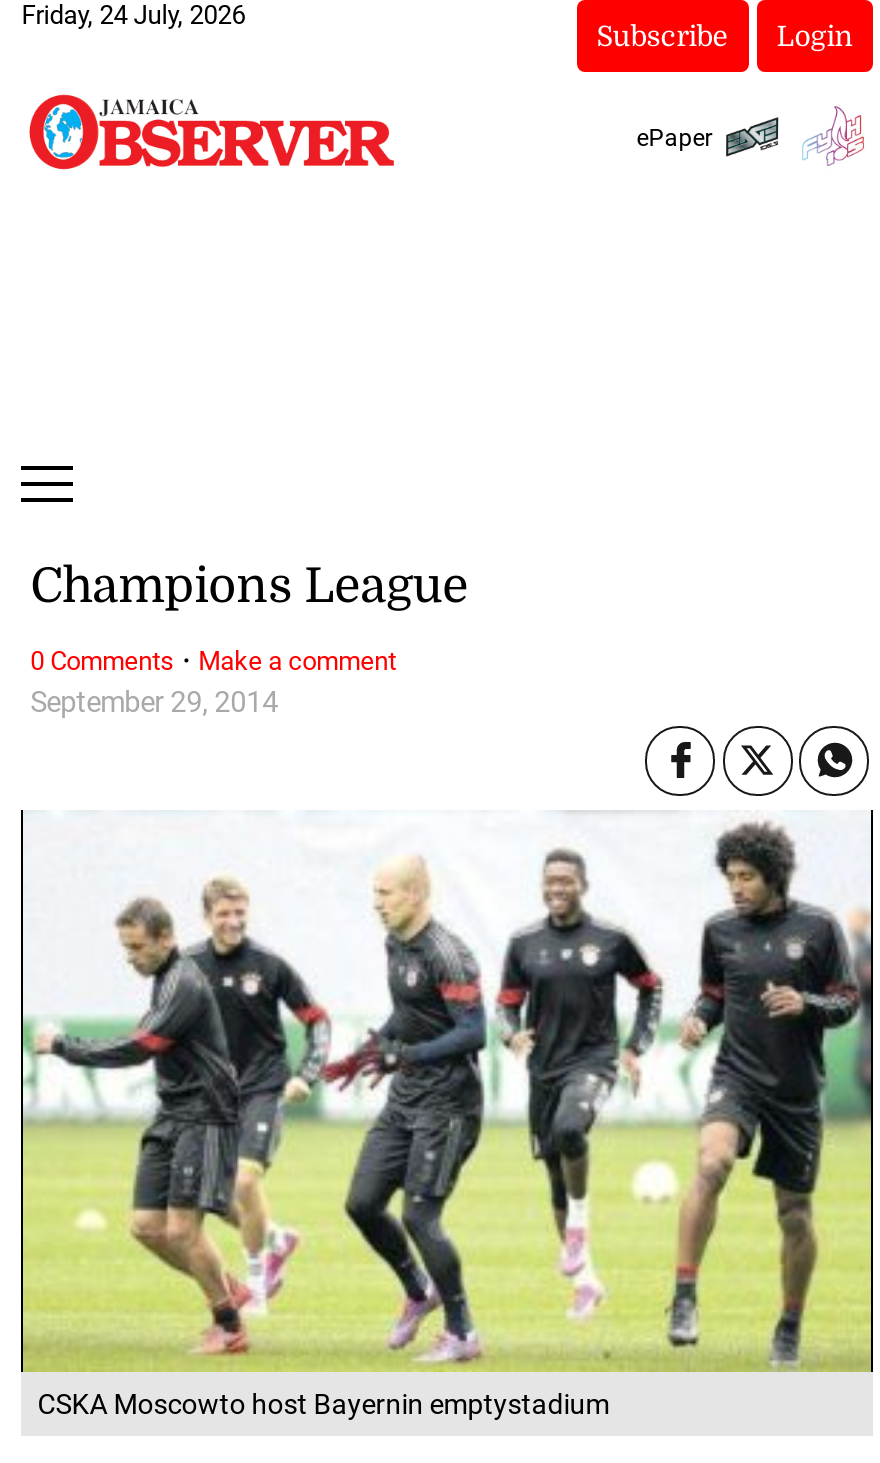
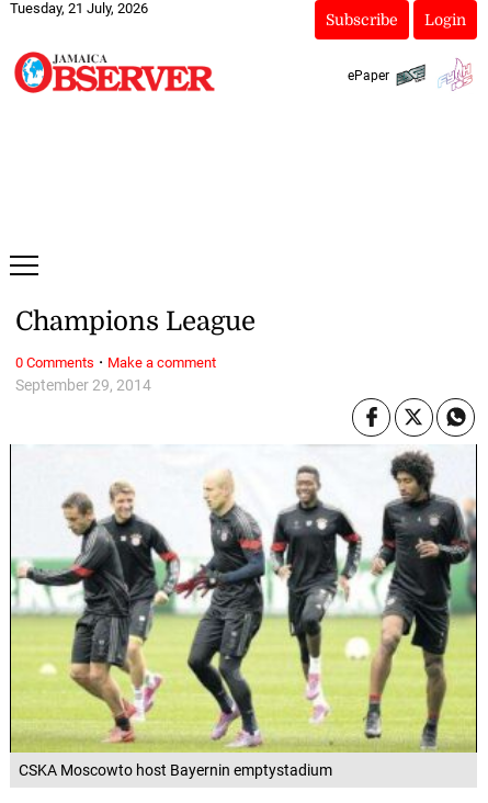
[21,0,245,30] Friday, 24 July, 2026 -> [10,0,148,16] Tuesday, 21 July, 2026

